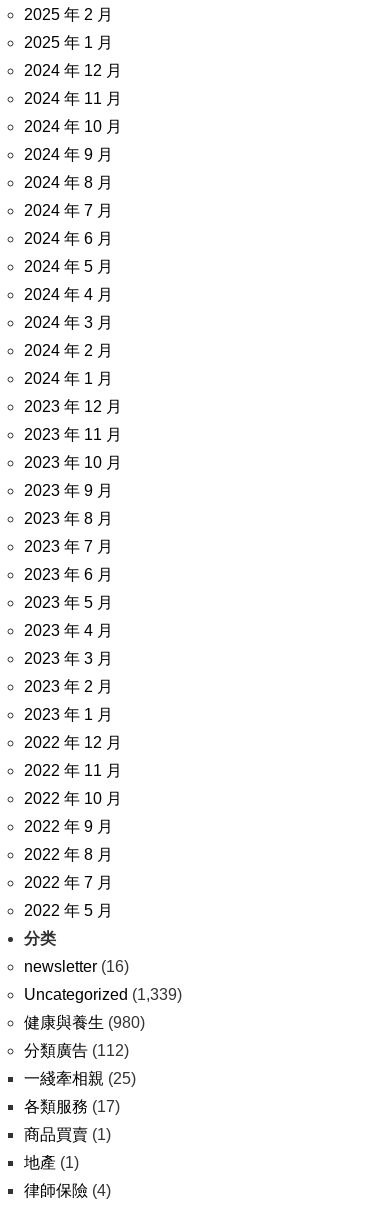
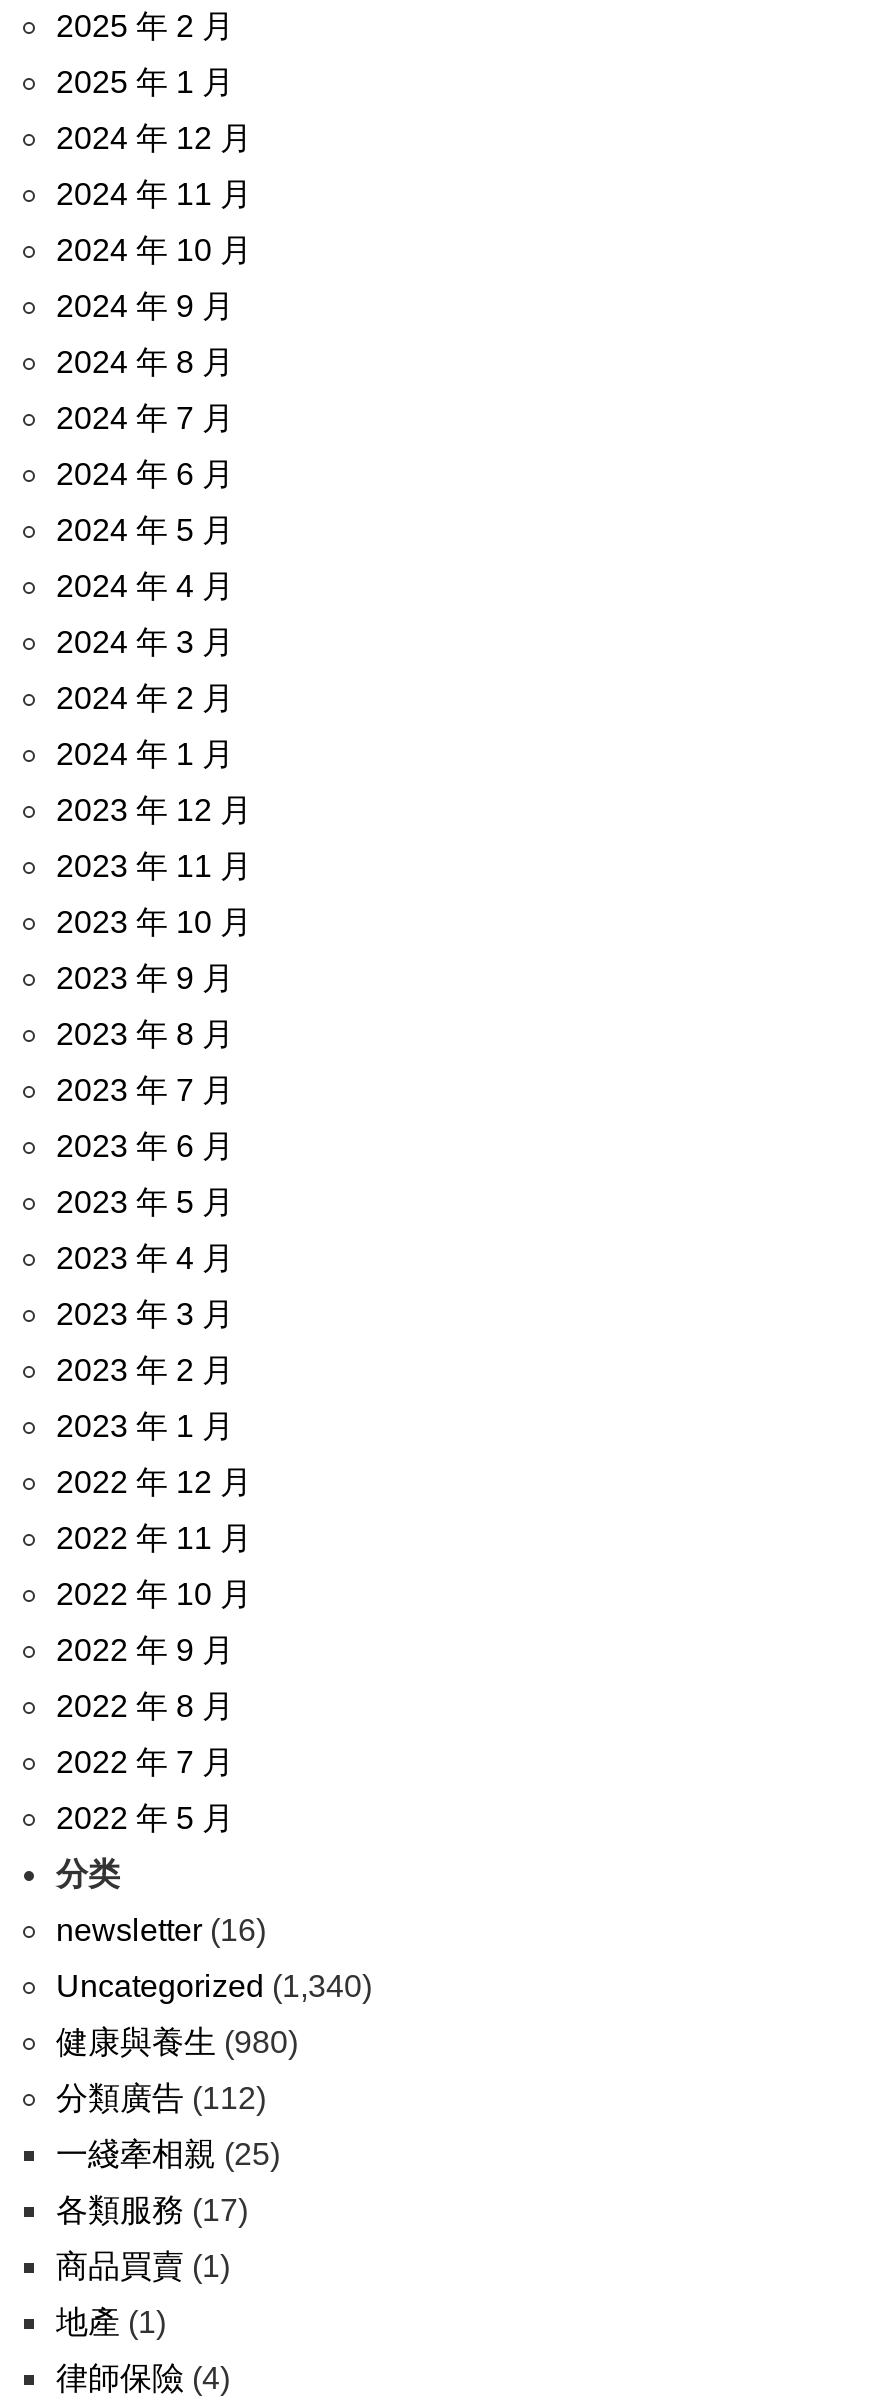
[24,986,182,1003] Uncategorized (1,339) -> [56,1969,372,2003] Uncategorized (1,340)

